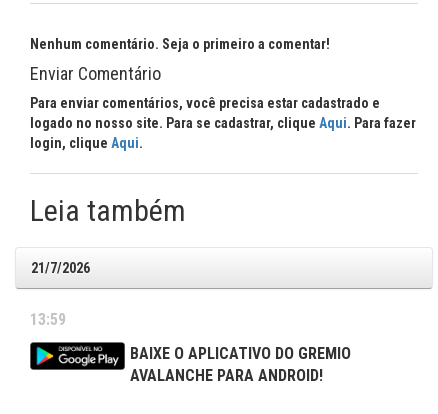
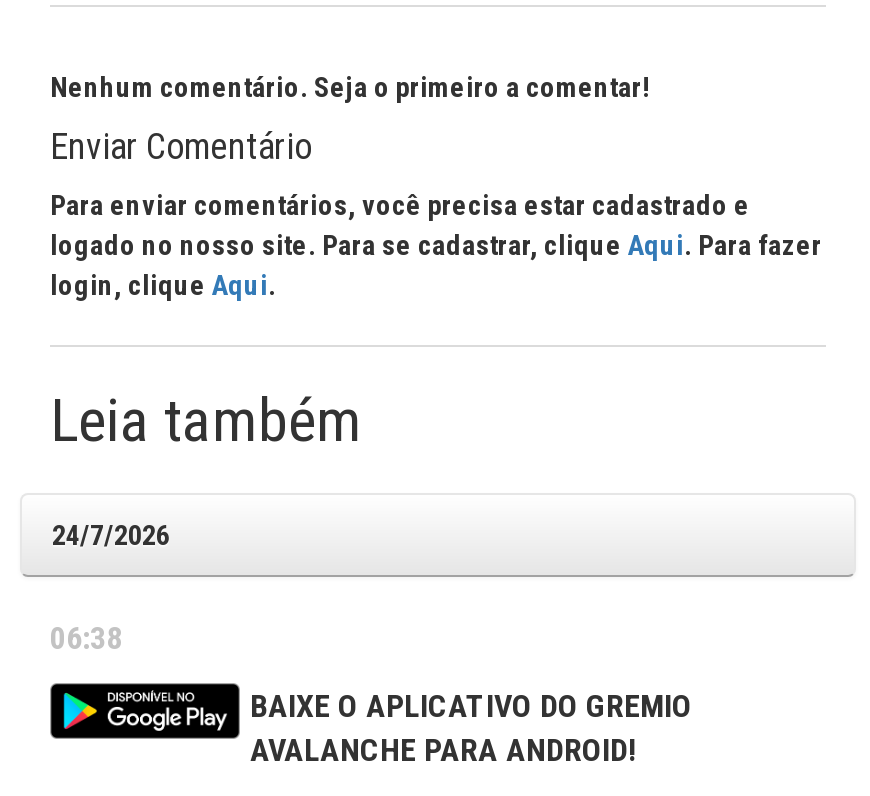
[31,260,90,276] 21/7/2026 -> [52,519,170,551] 24/7/2026
[30,310,66,329] 13:59 -> [50,619,122,657] 06:38

